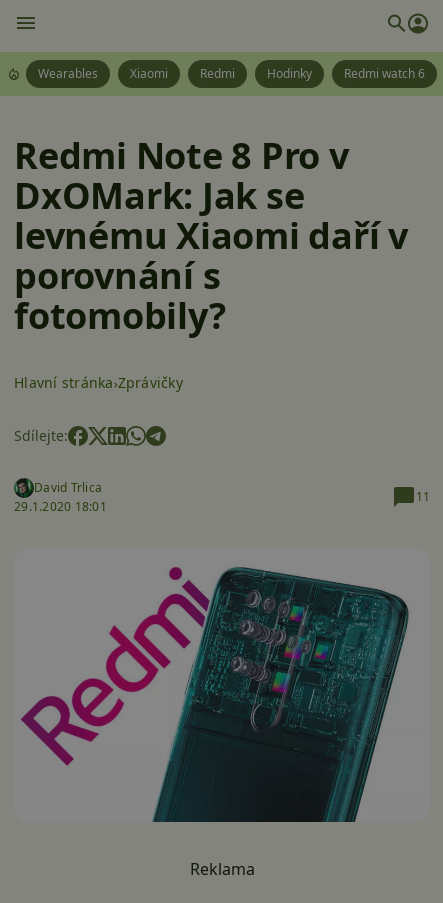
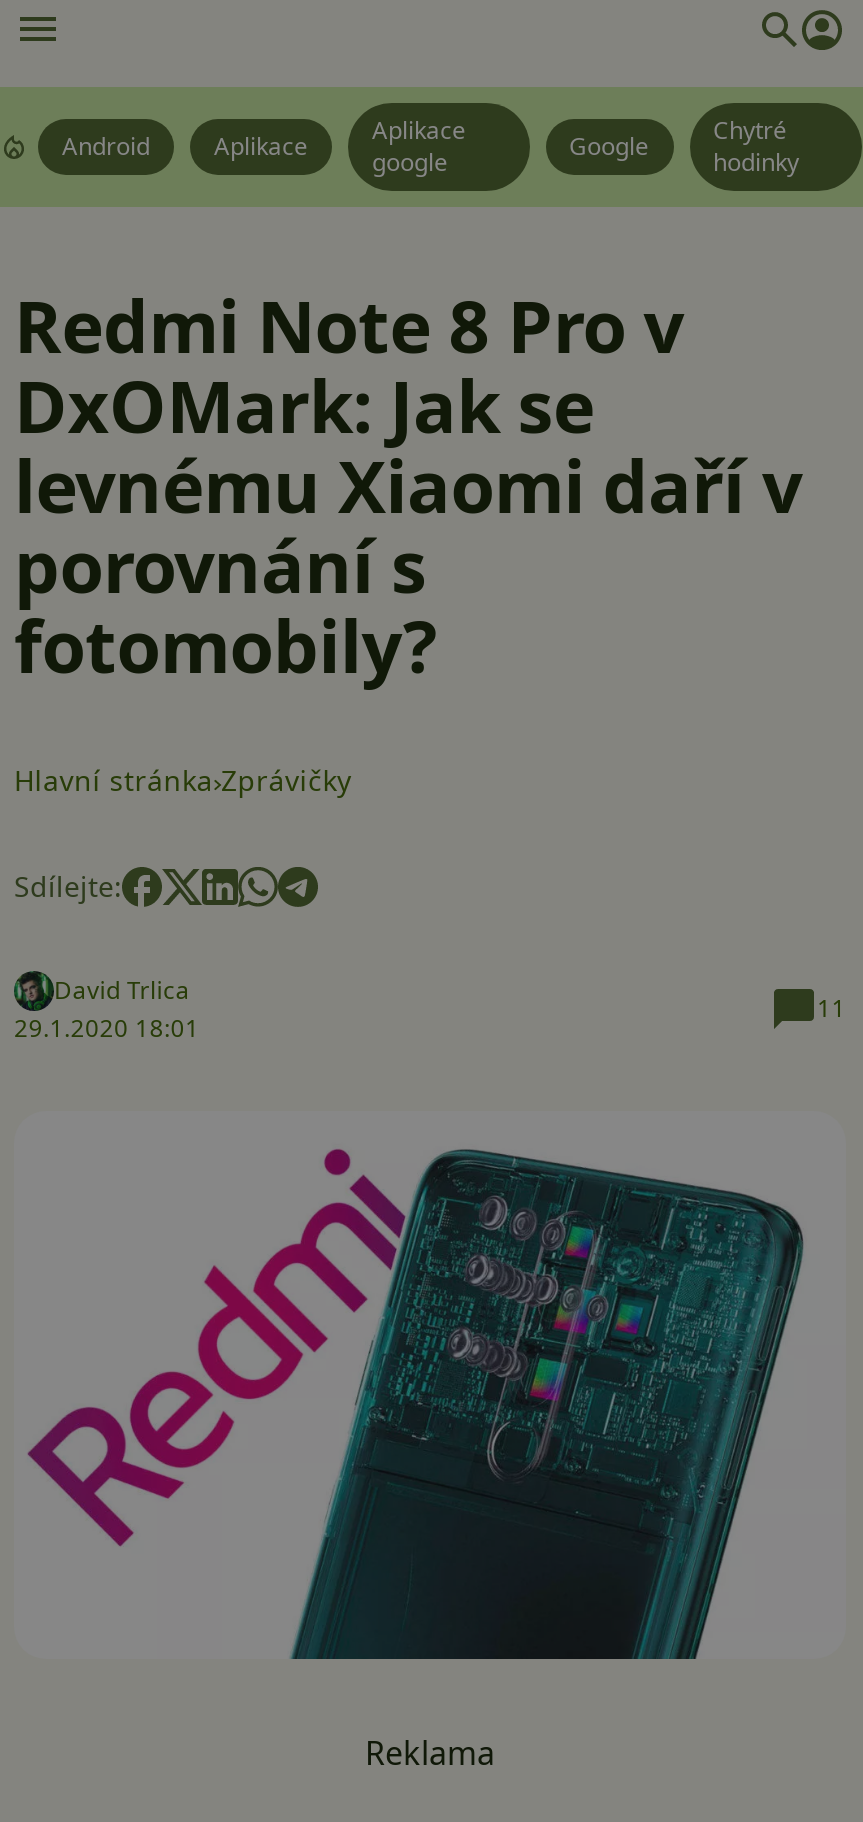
[38,65,425,82] Wearables | Xiaomi | Redmi | Hodinky | Redmi watch 6 -> [62,113,799,179] Android | Aplikace | Aplikace | google | Google | Chytré | hodinky

